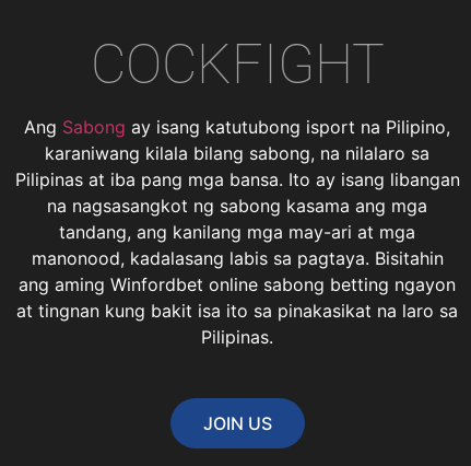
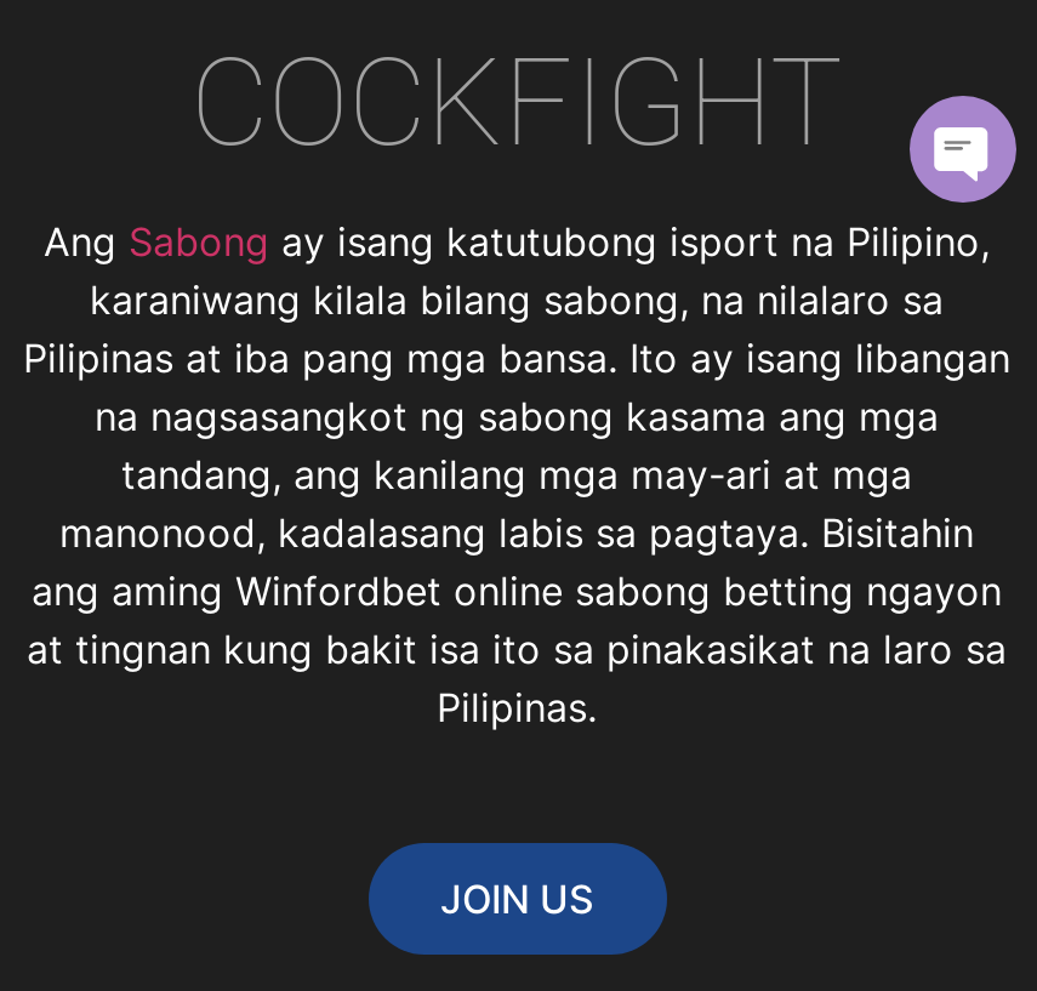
none -> [907,93,1019,205] [image]

